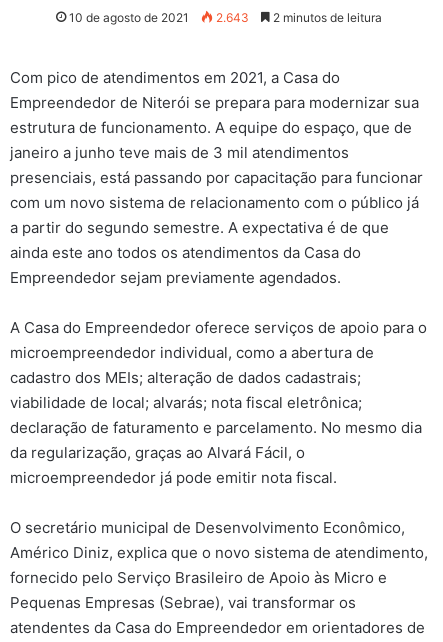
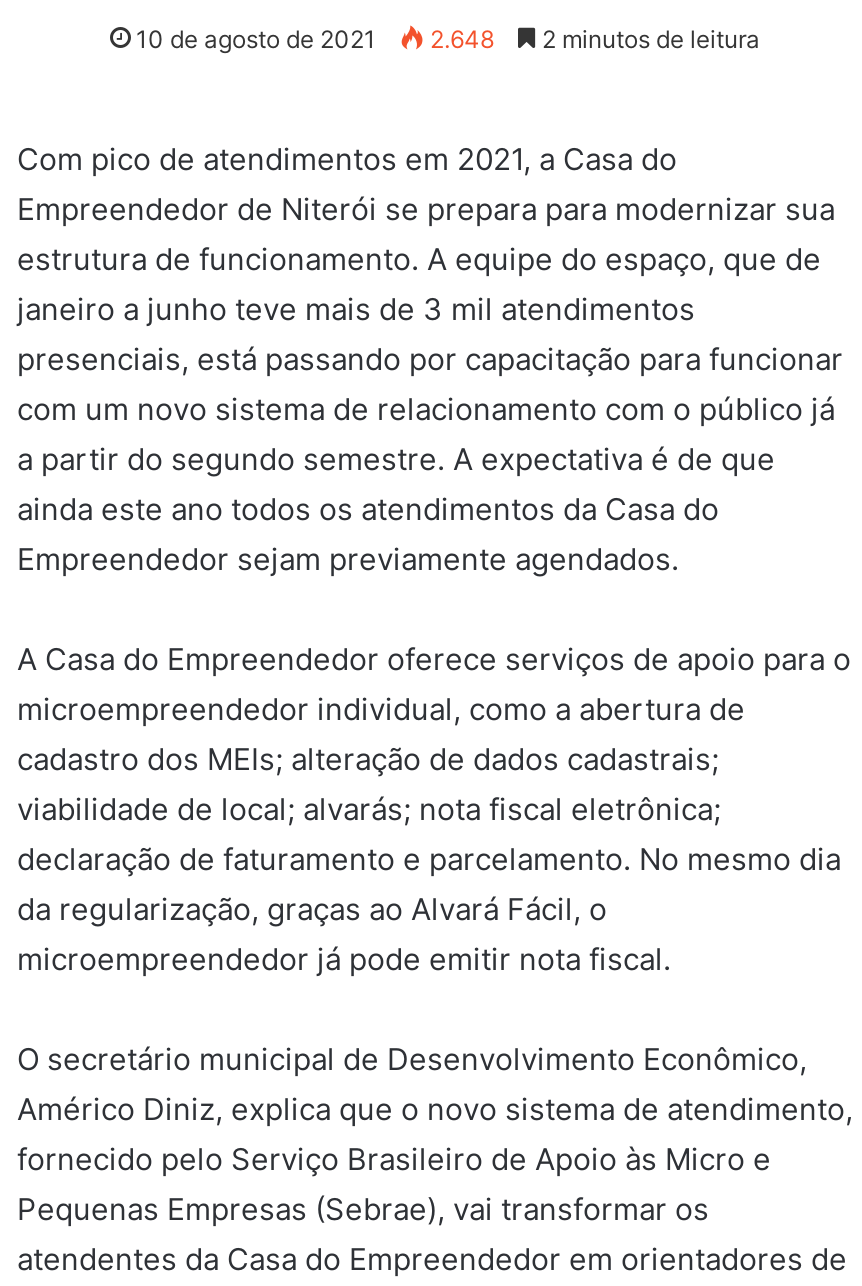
[69,10,382,25] 10 de agosto de 2021 2.643 2 minutos de leitura -> [136,23,760,53] 10 de agosto de 2021 2.648 2 minutos de leitura

